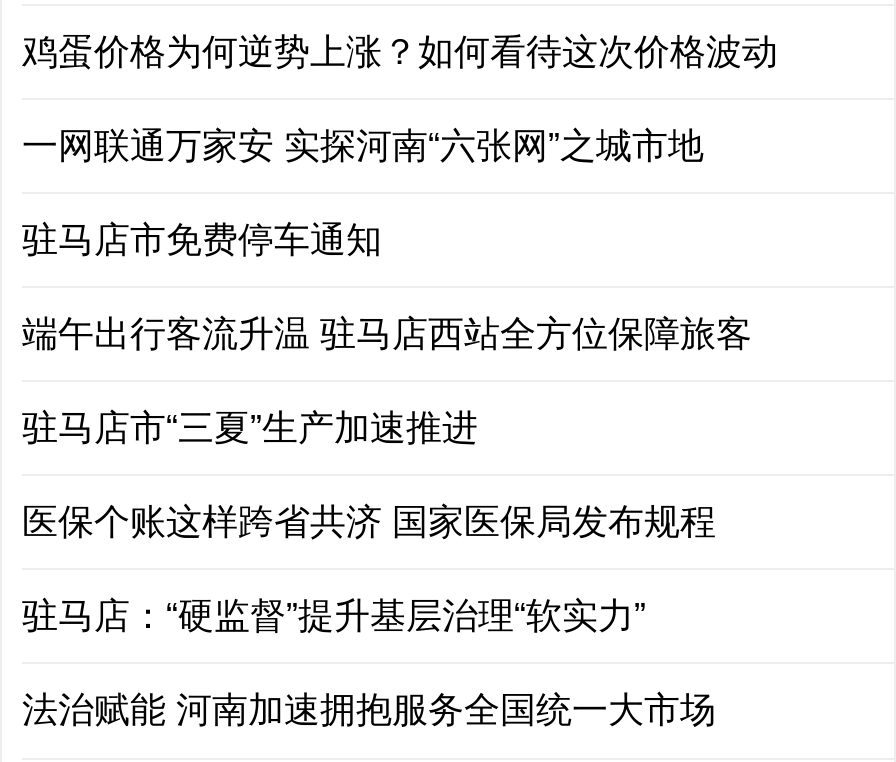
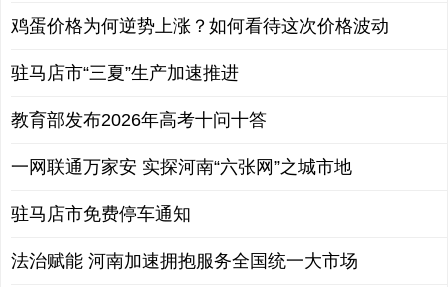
none -> [11,110,267,130] 教育部发布2026年高考十问十答
moved [22,126,704,260] -> [11,157,352,224]: 一网联通万家安 实探河南“六张网”之城市地 | 驻马店市免费停车通知
[22,314,752,636] 端午出行客流升温 驻马店西站全方位保障旅客 | 医保个账这样跨省共济 国家医保局发布规程 | 驻马店：“硬监督”提升基层治理“软实力” -> none
moved [22,408,478,448] -> [11,63,239,83]: 驻马店市“三夏”生产加速推进

